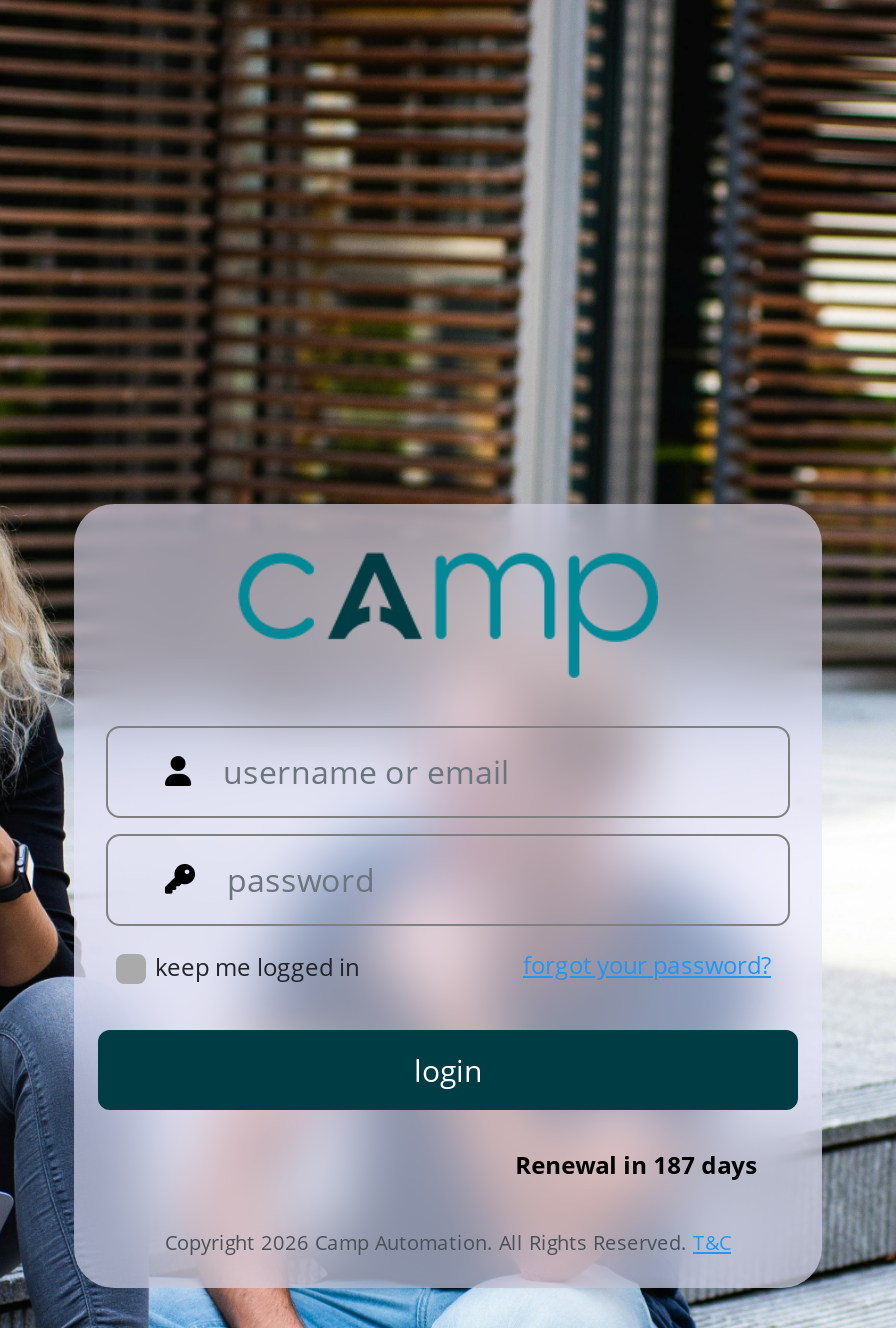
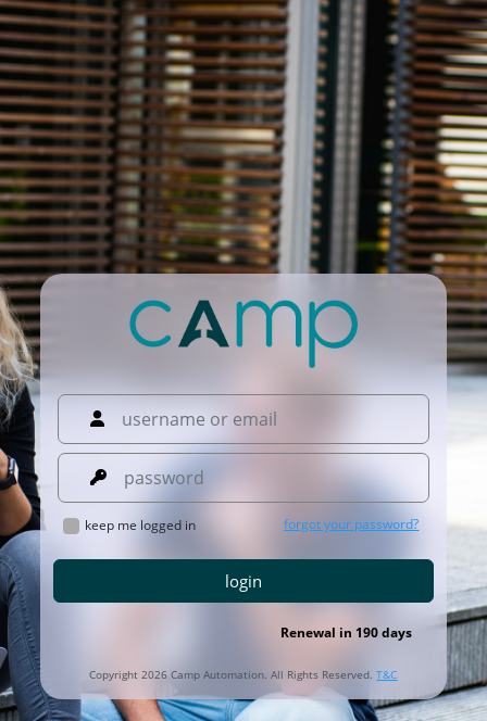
[515,1148,757,1182] Renewal in 187 days -> [280,623,412,642] Renewal in 190 days

